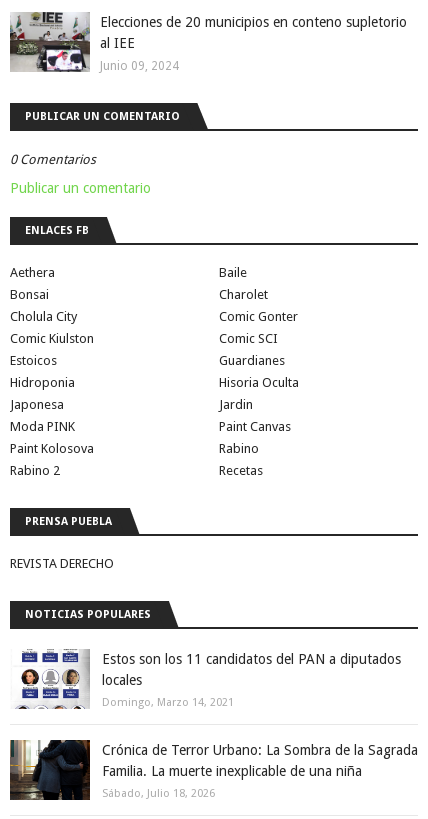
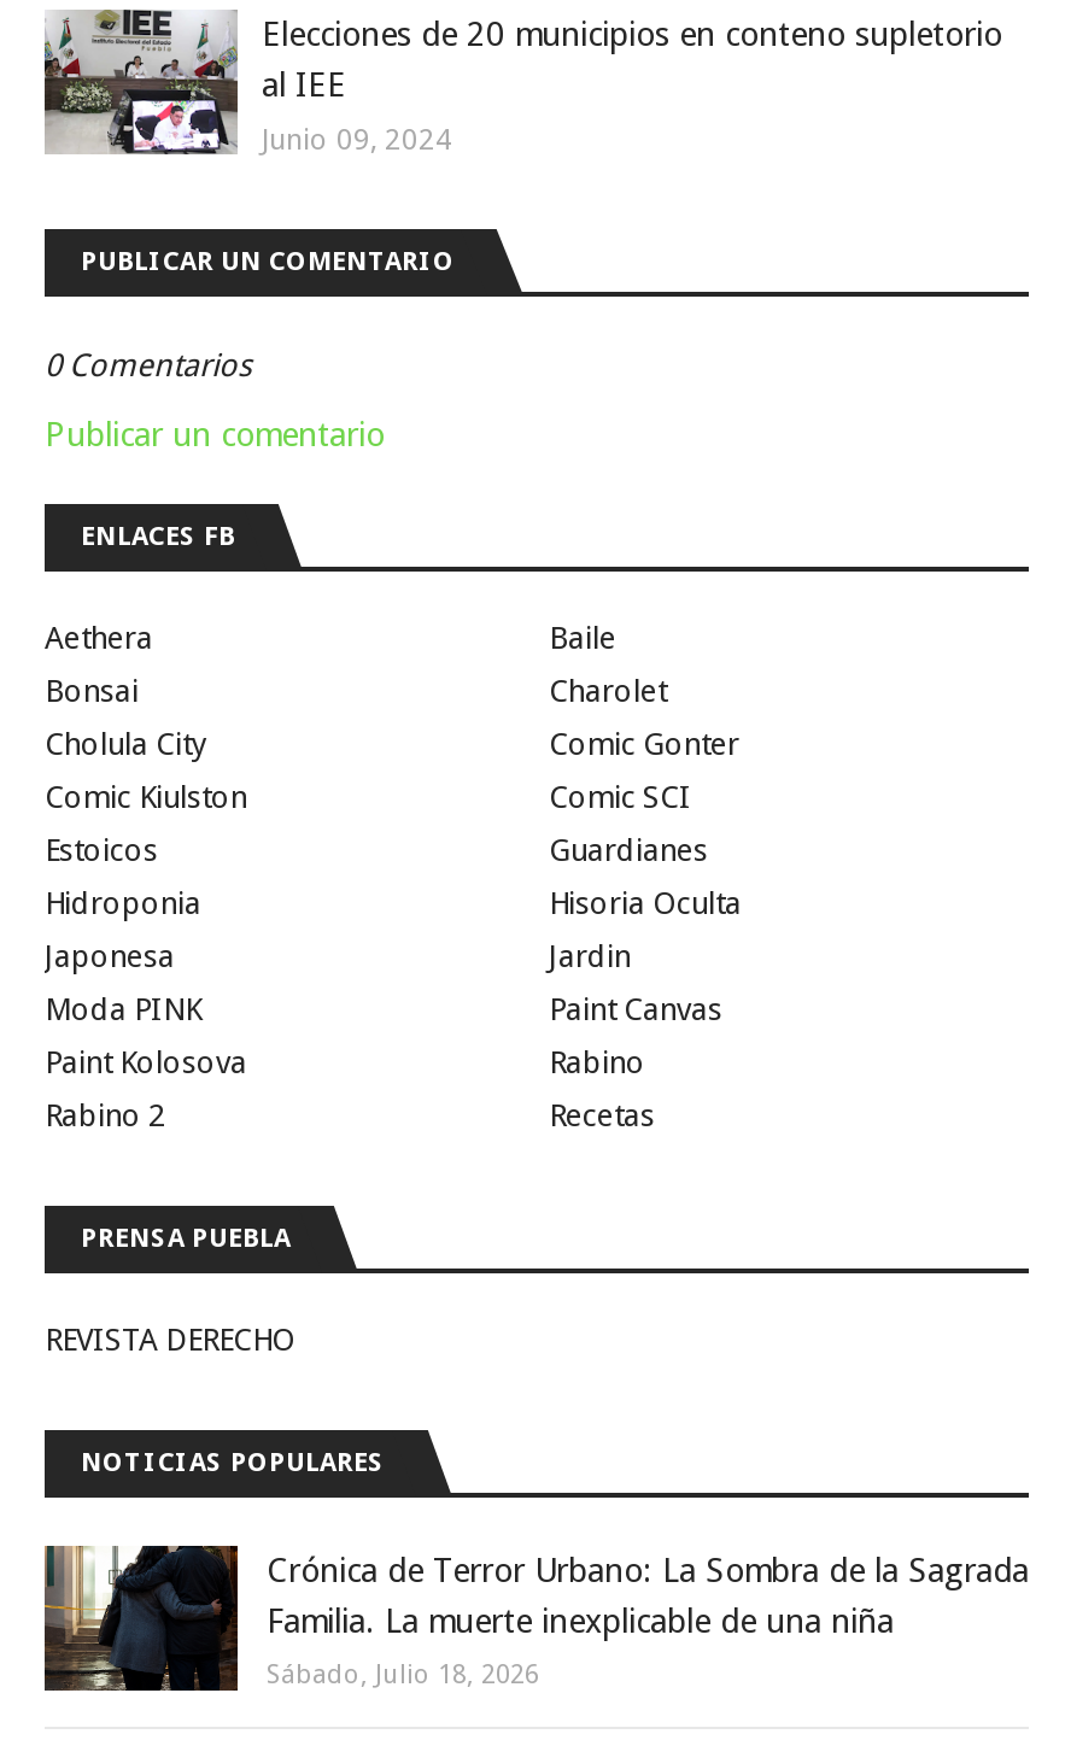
[10,650,401,710] [image] | Estos son los 11 candidatos del PAN a diputados | locales | Domingo, Marzo 14, 2021 -> none

